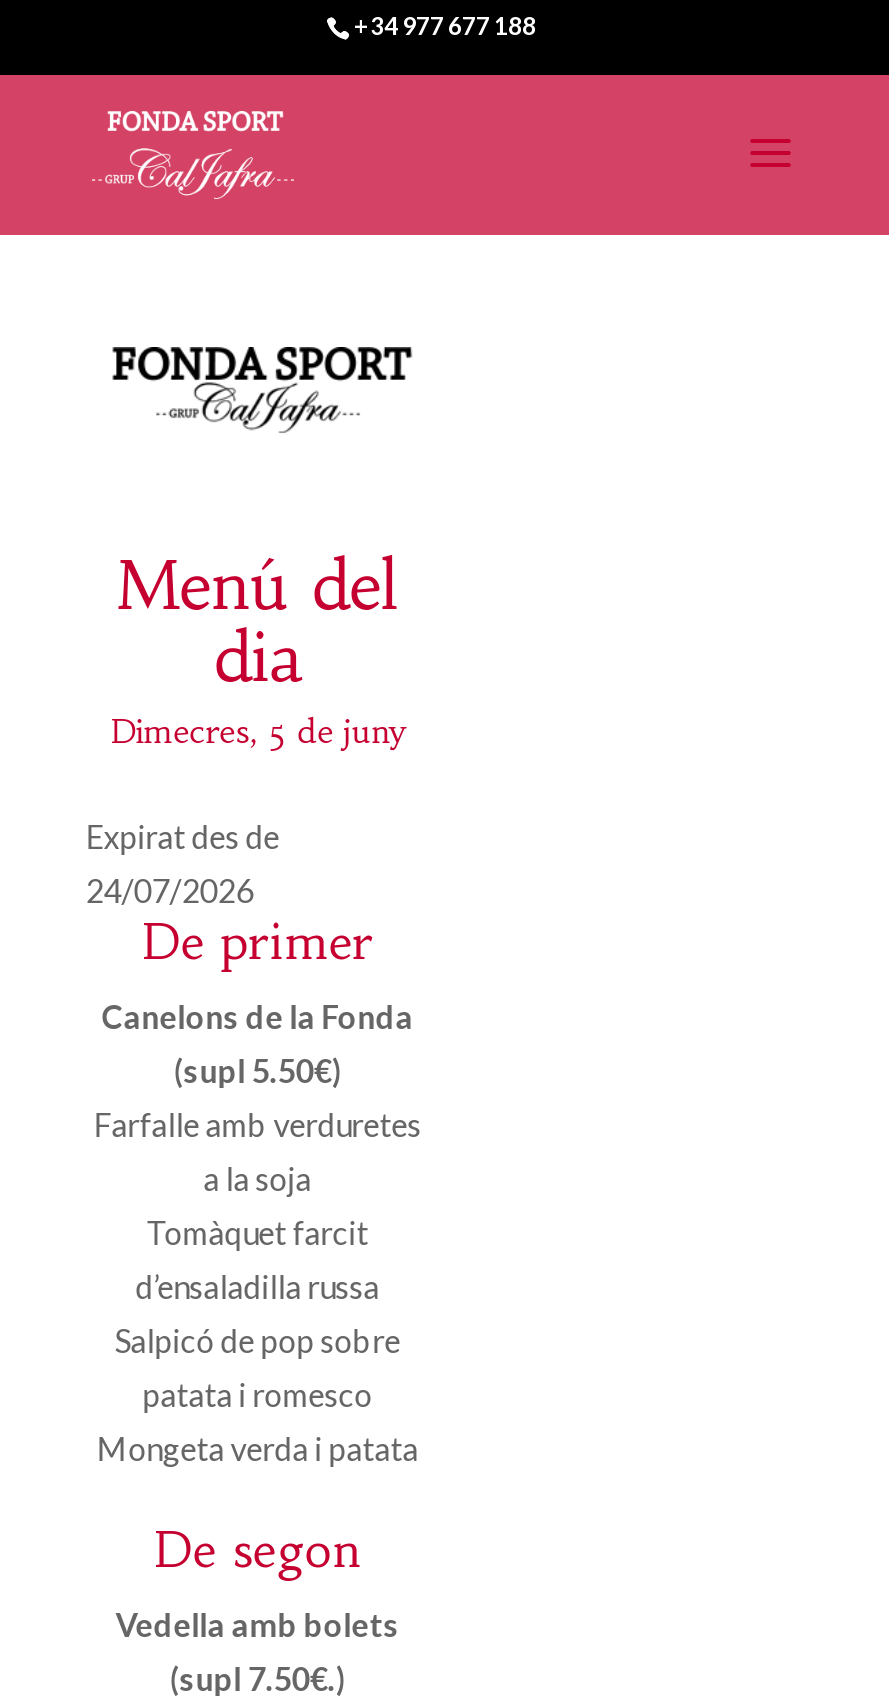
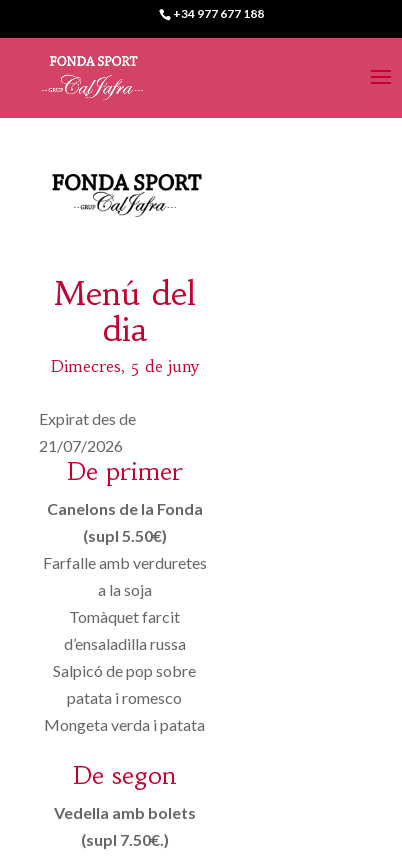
[86,872,254,910] 24/07/2026 -> [39,436,123,455] 21/07/2026

